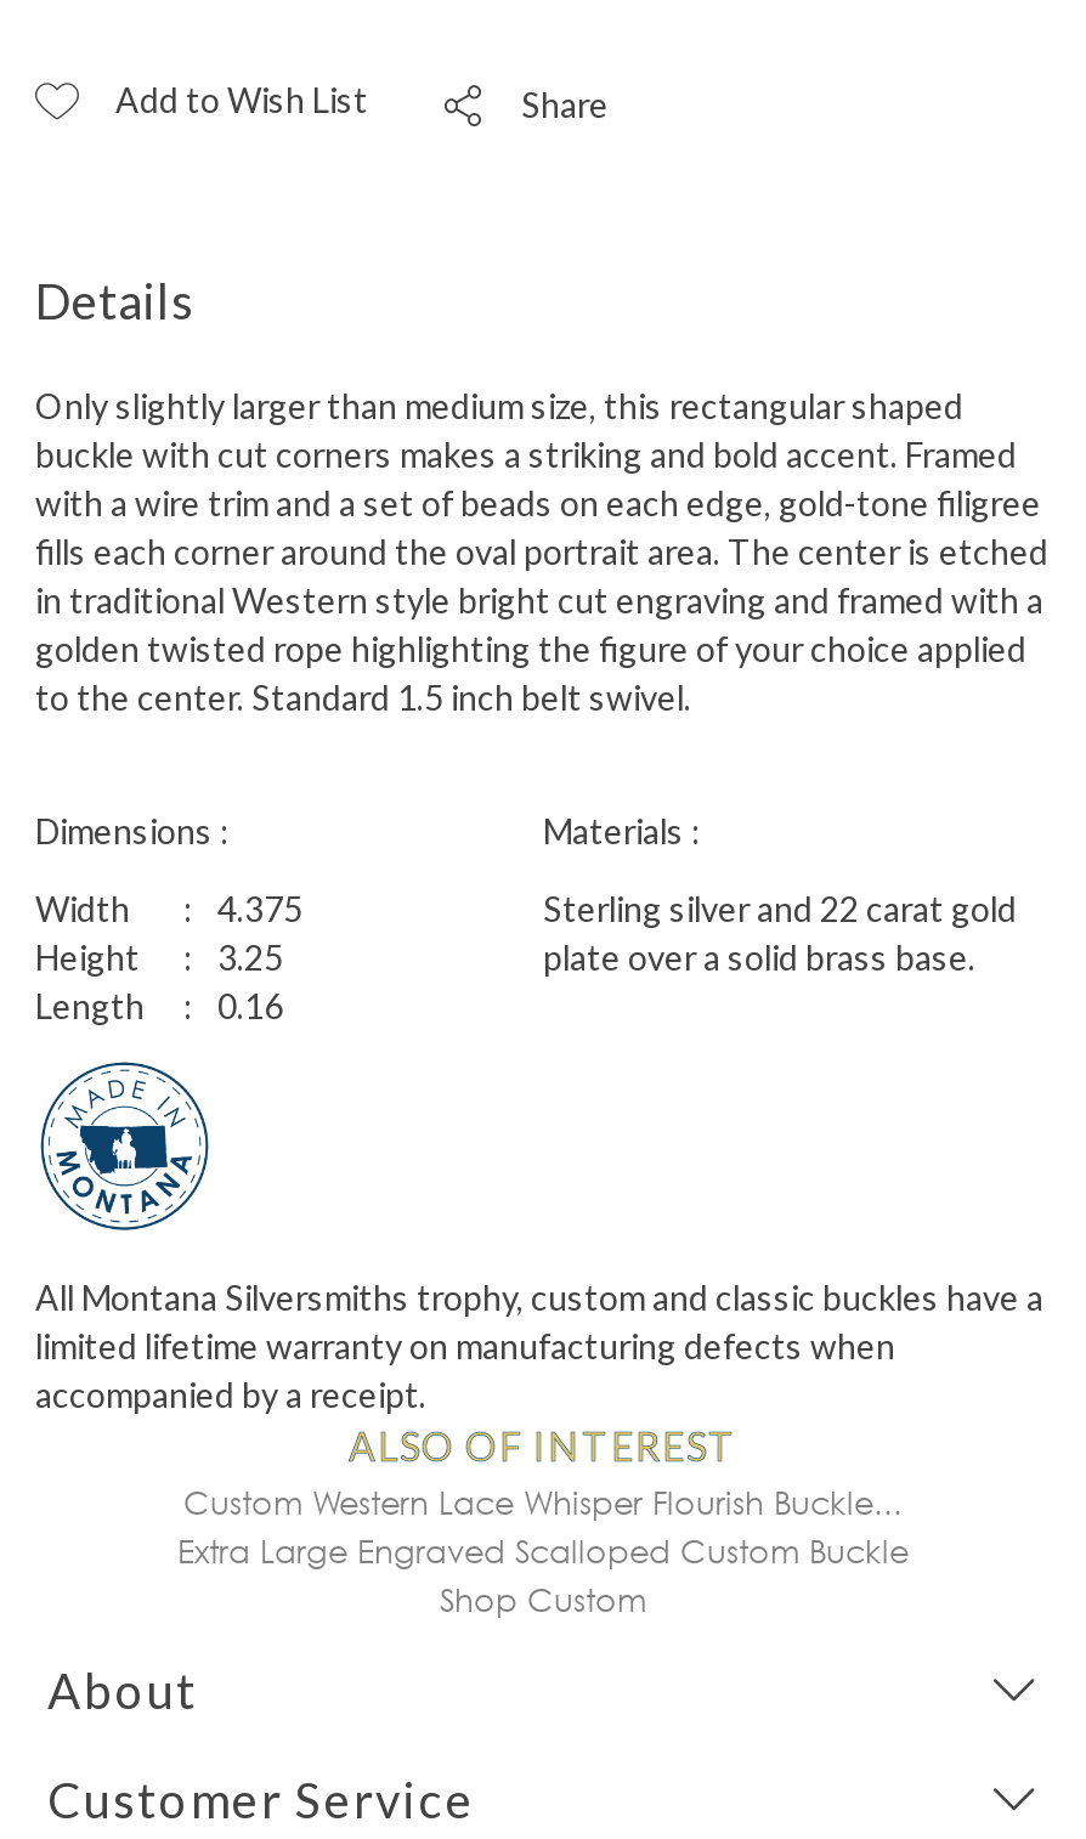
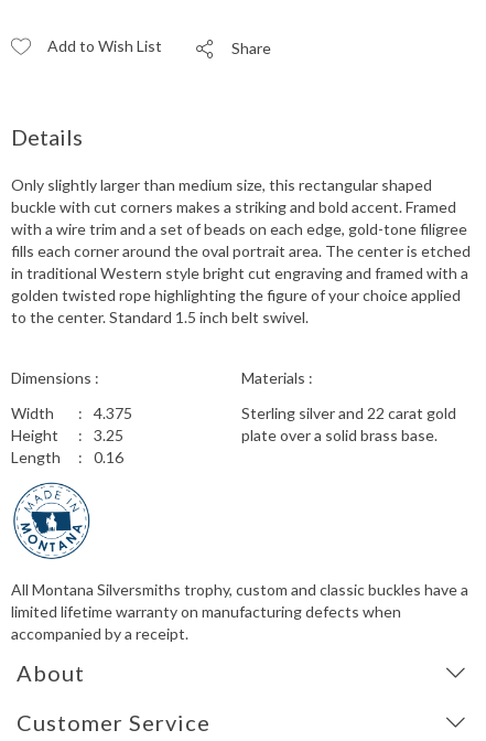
[177,1422,909,1619] ALSO OF INTEREST | Custom Western Lace Whisper Flourish Buckle... | Extra Large Engraved Scalloped Custom Buckle | Shop Custom -> none

